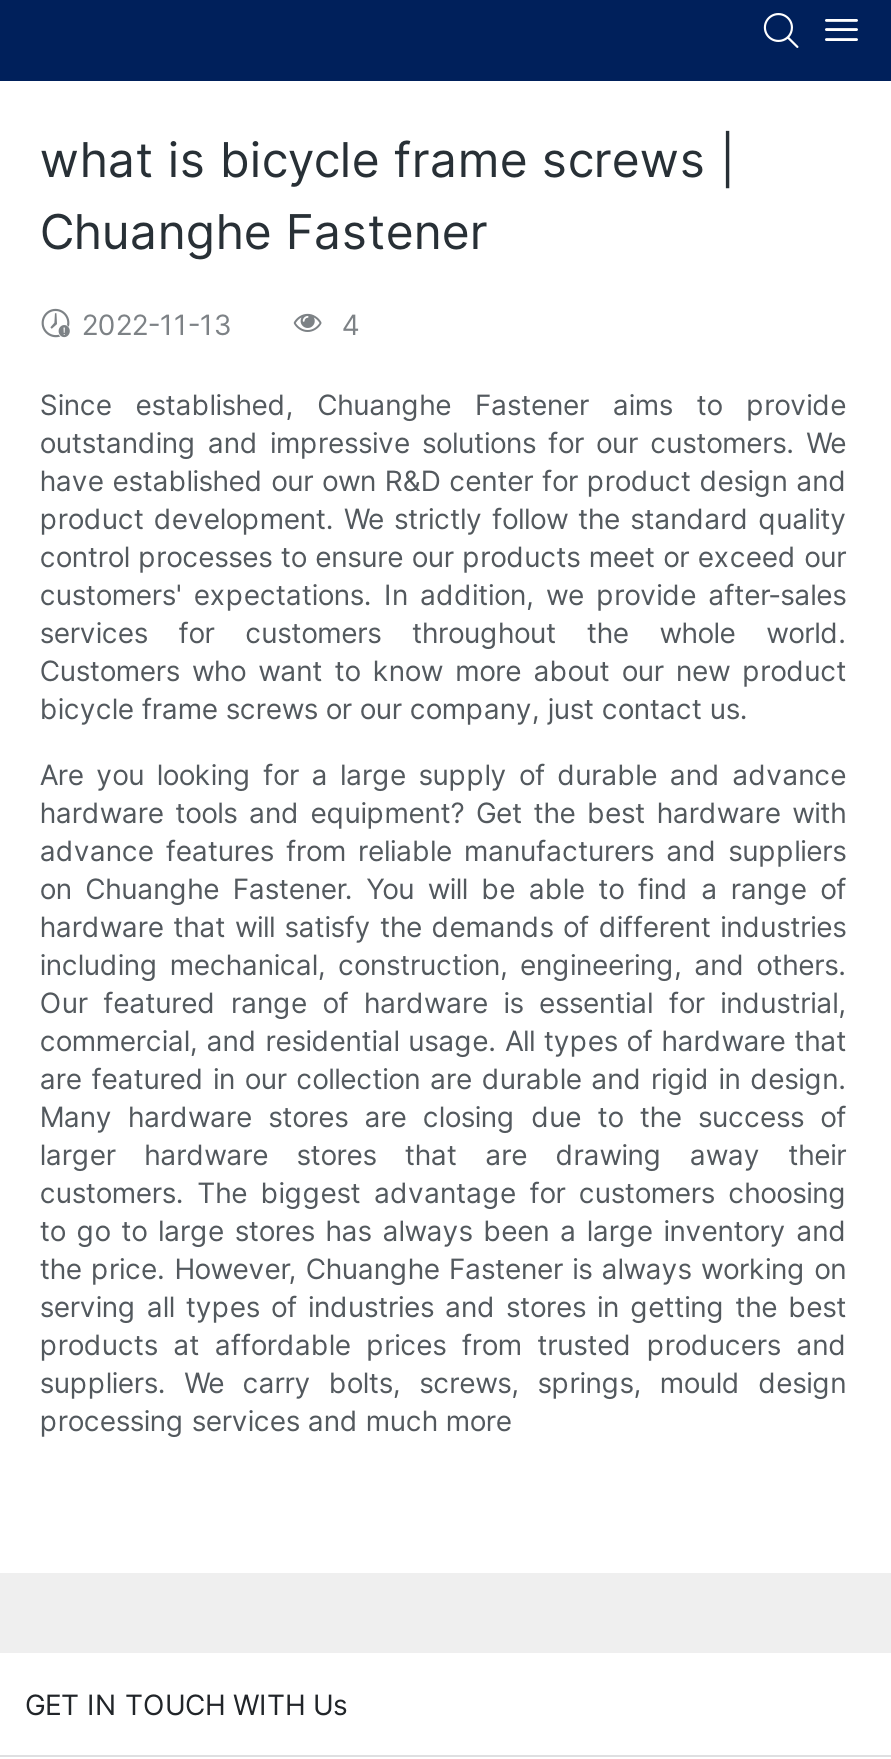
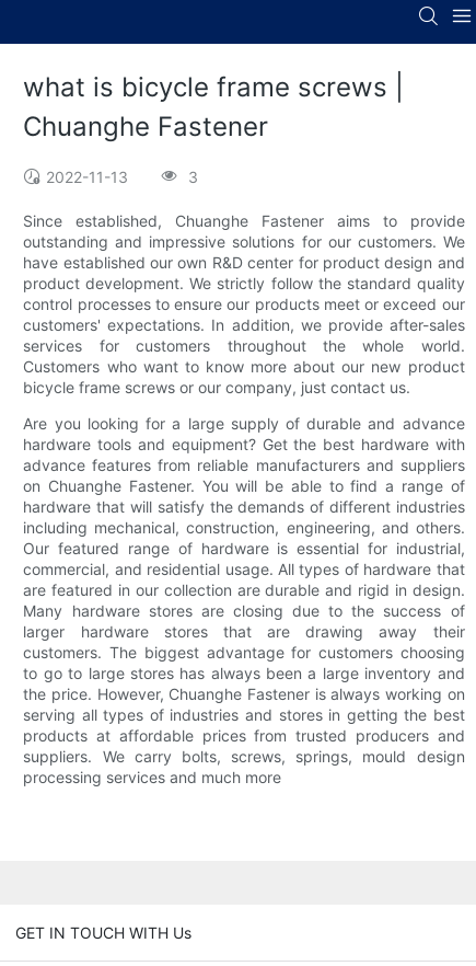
[342,308,360,342] 4 -> [189,168,198,187] 3

